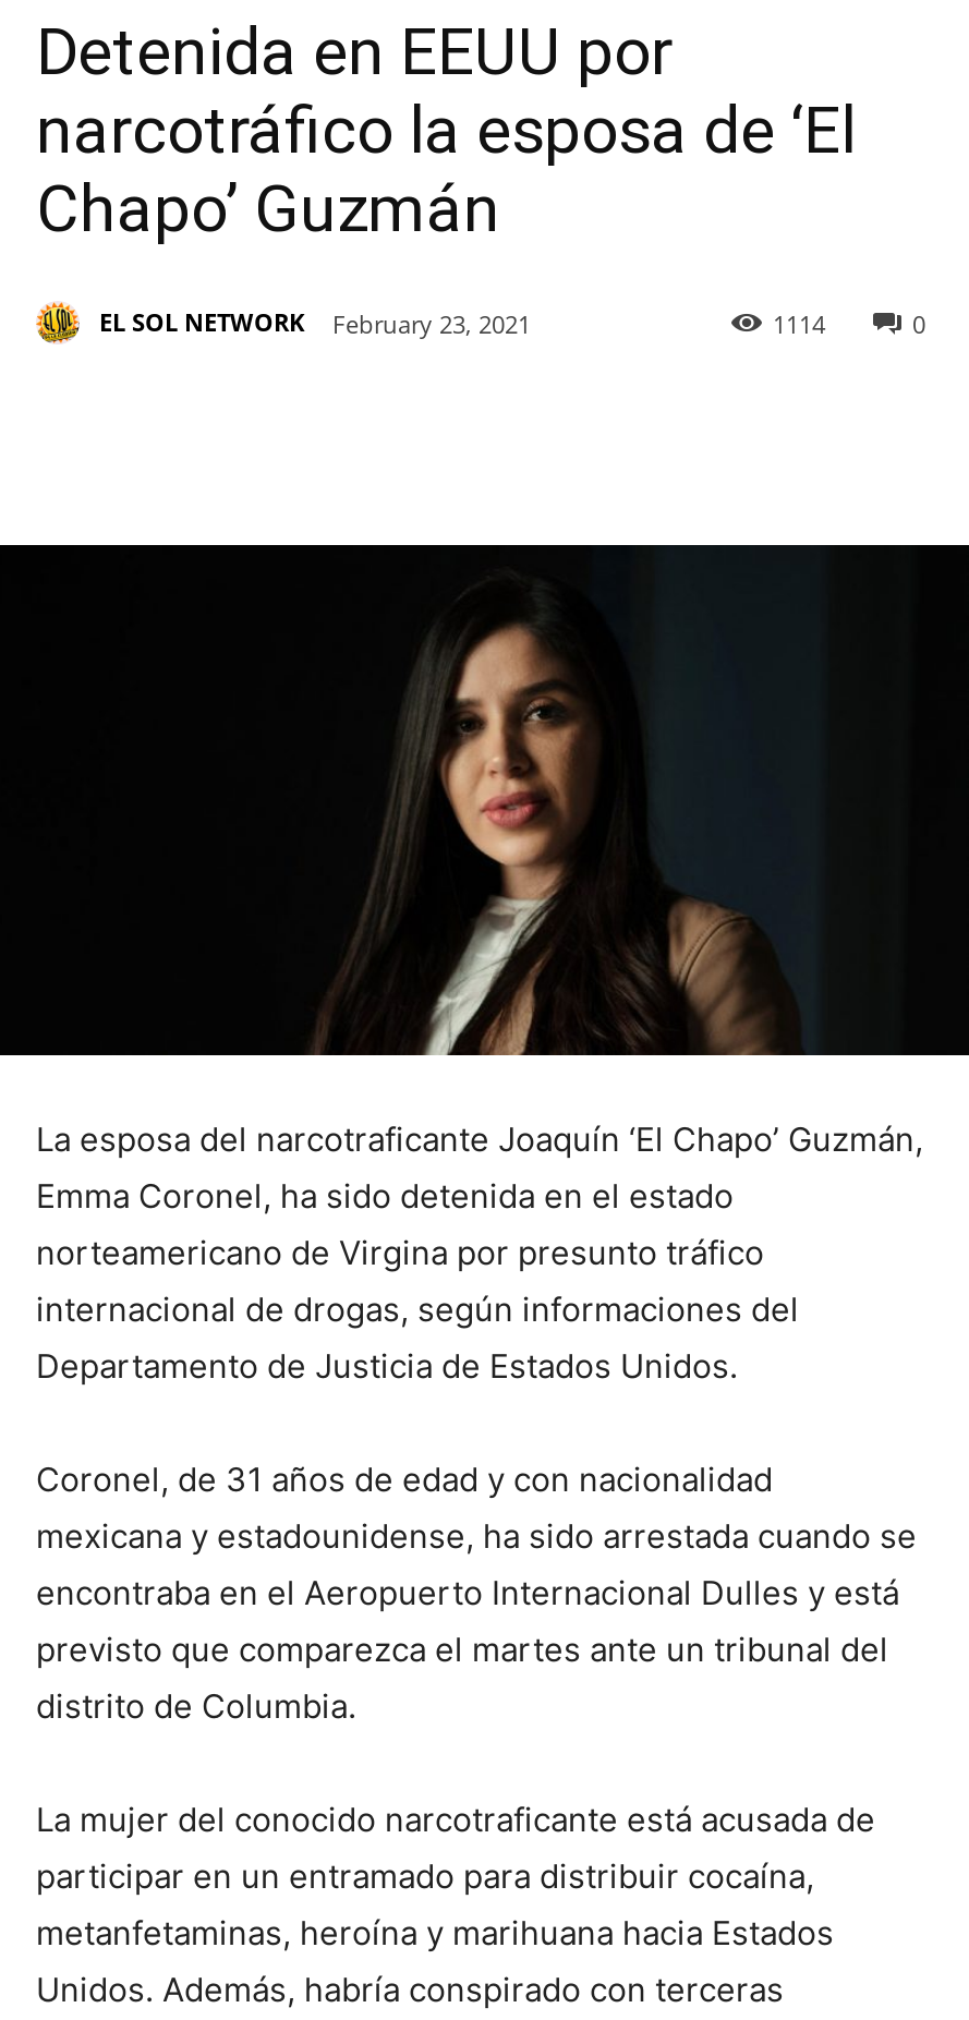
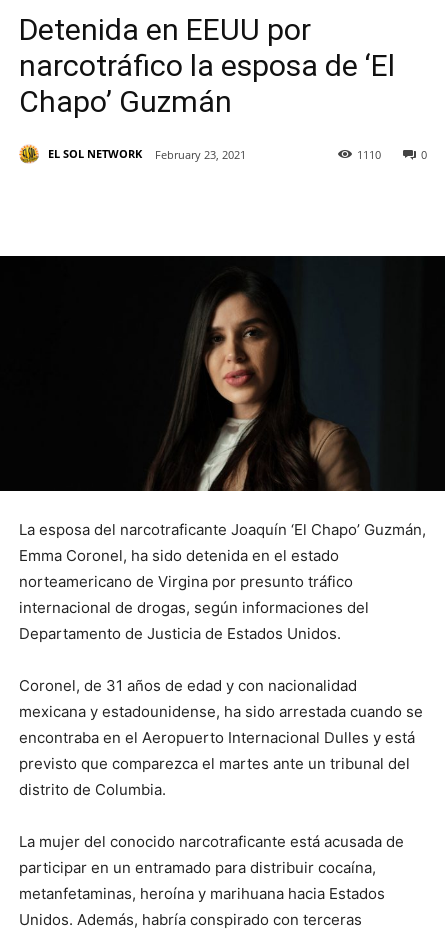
[773,307,825,340] 1114 -> [357,147,381,162] 1110

